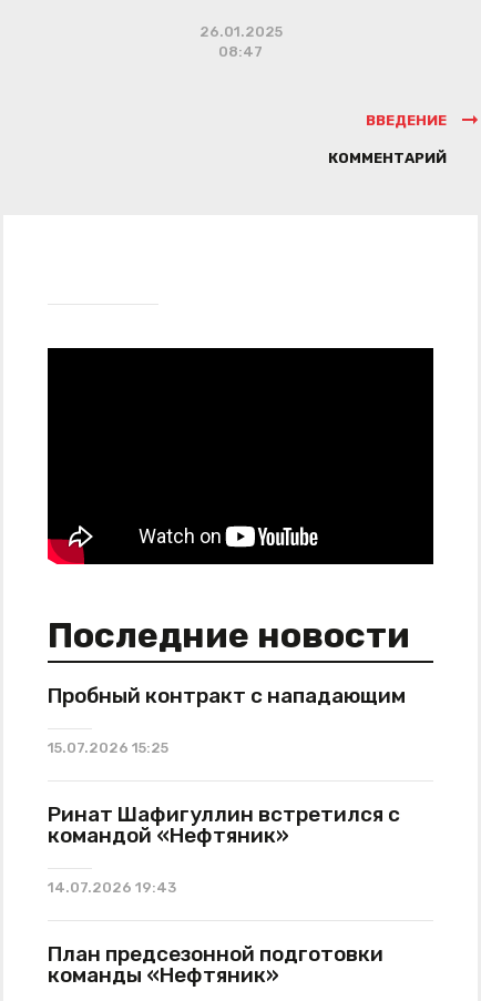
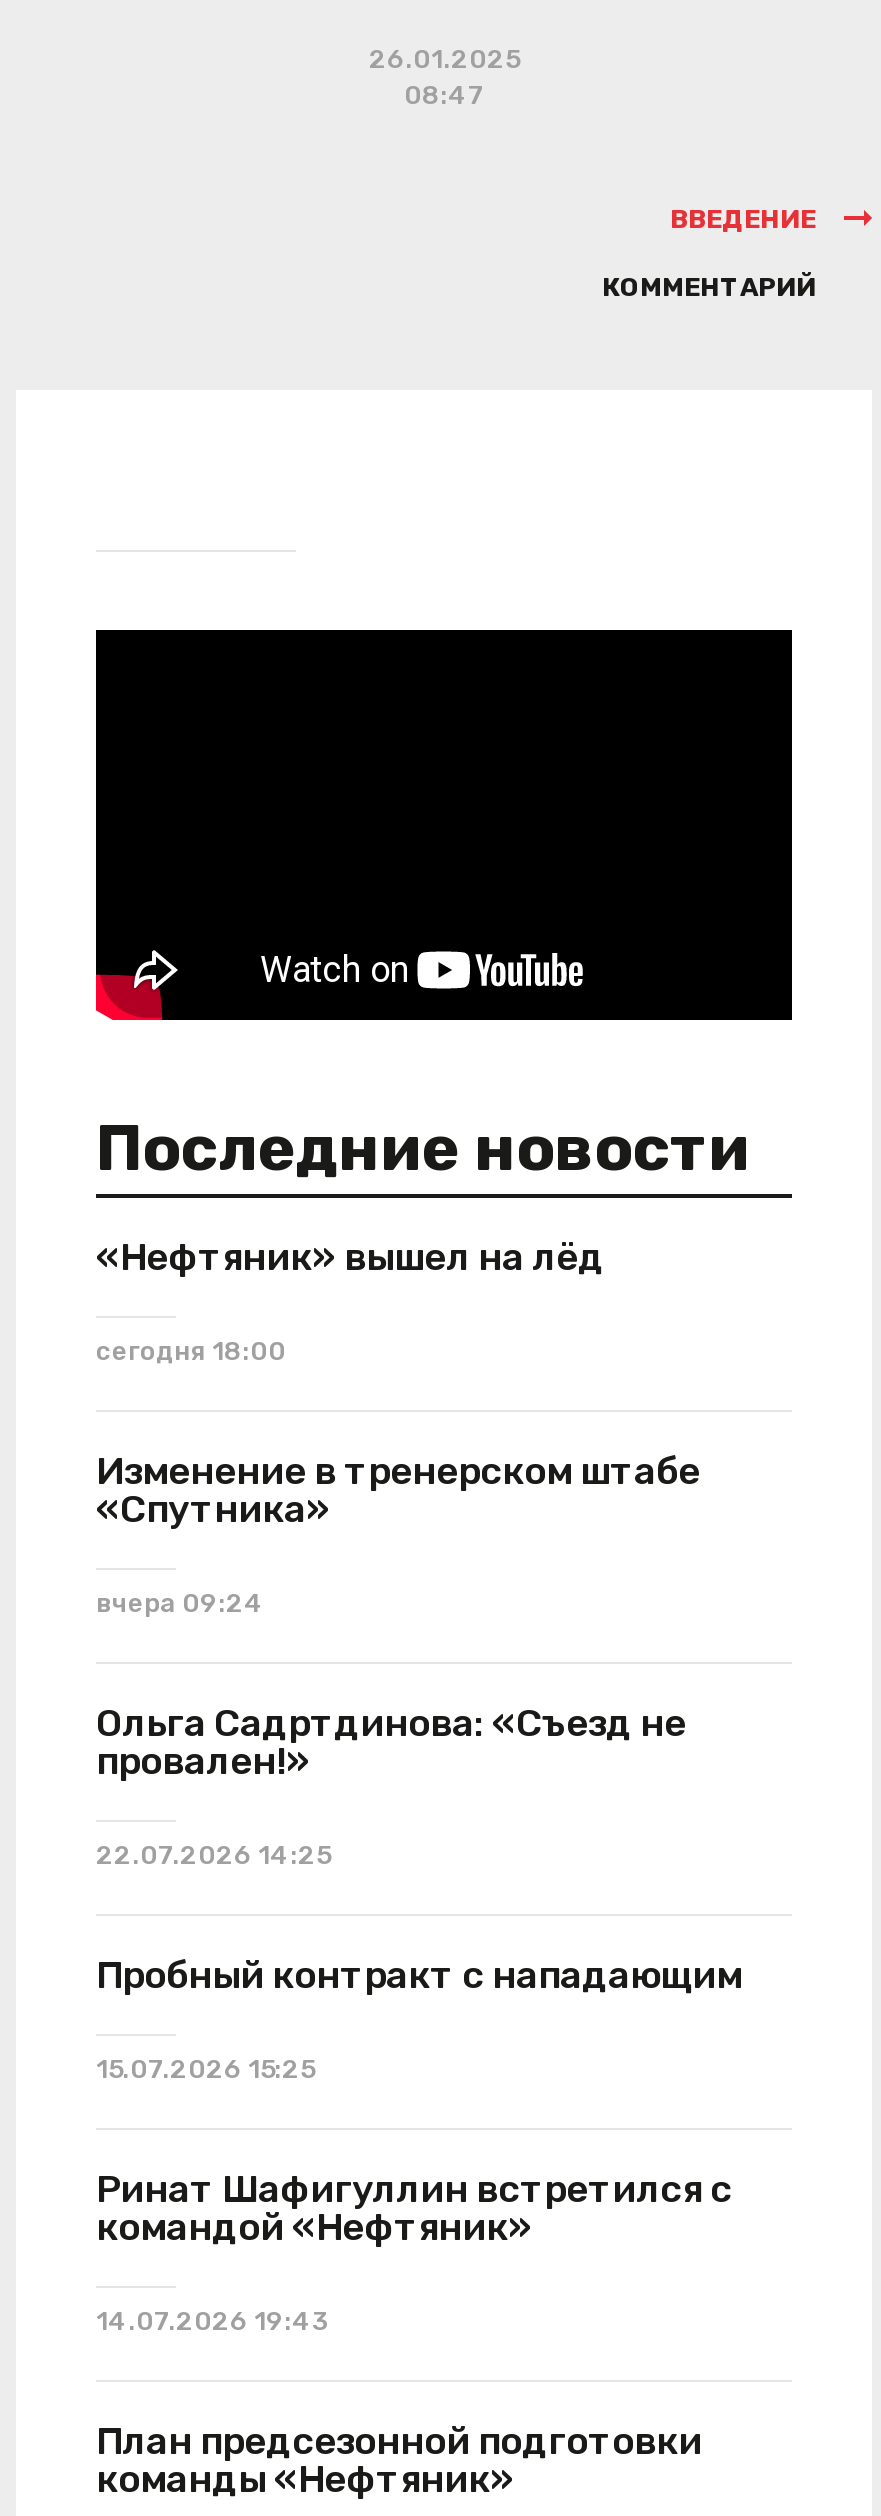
none -> [96,1235,700,1871] «Нефтяник» вышел на лёд | сегодня 18:00 | Изменение в тренерском штабе | «Спутника» | вчера 09:24 | Ольга Садртдинова: «Съезд не | провален!» | 22.07.2026 14:25

